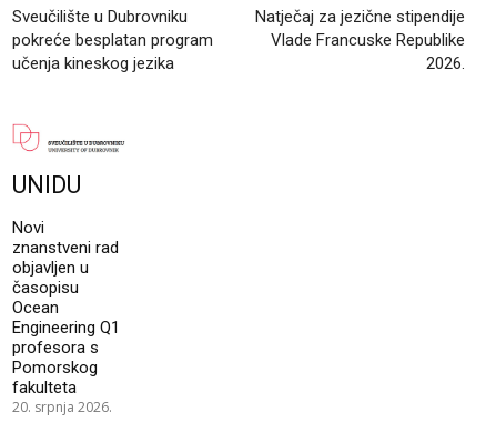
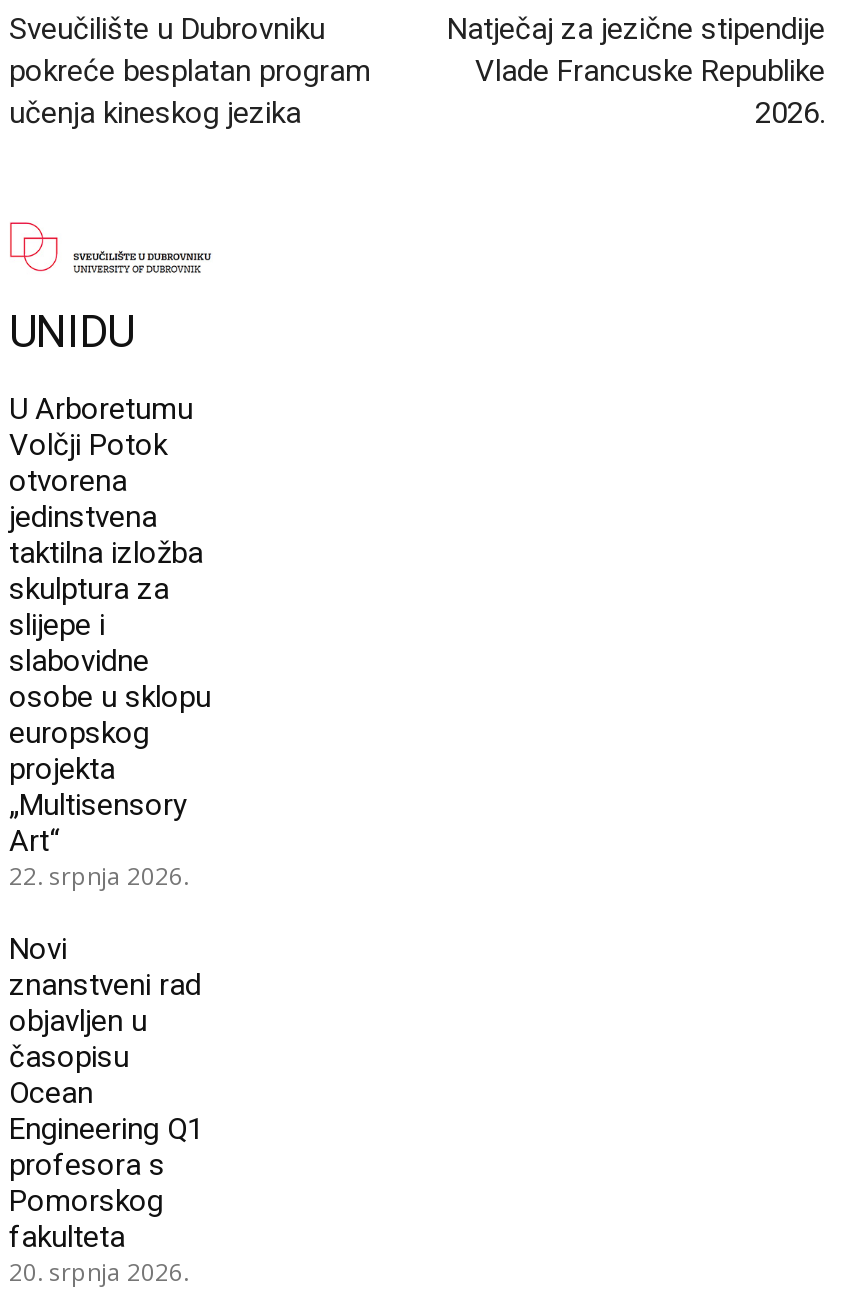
none -> [9,390,211,892] U Arboretumu | Volčji Potok | otvorena | jedinstvena | taktilna izložba | skulptura za | slijepe i | slabovidne | osobe u sklopu | europskog | projekta | „Multisensory | Art“ | 22. srpnja 2026.

